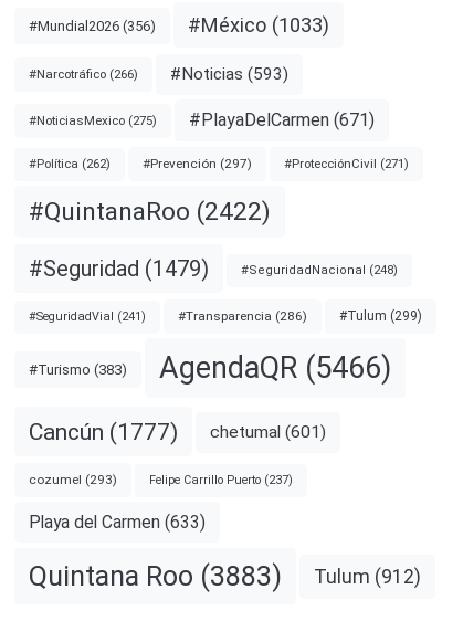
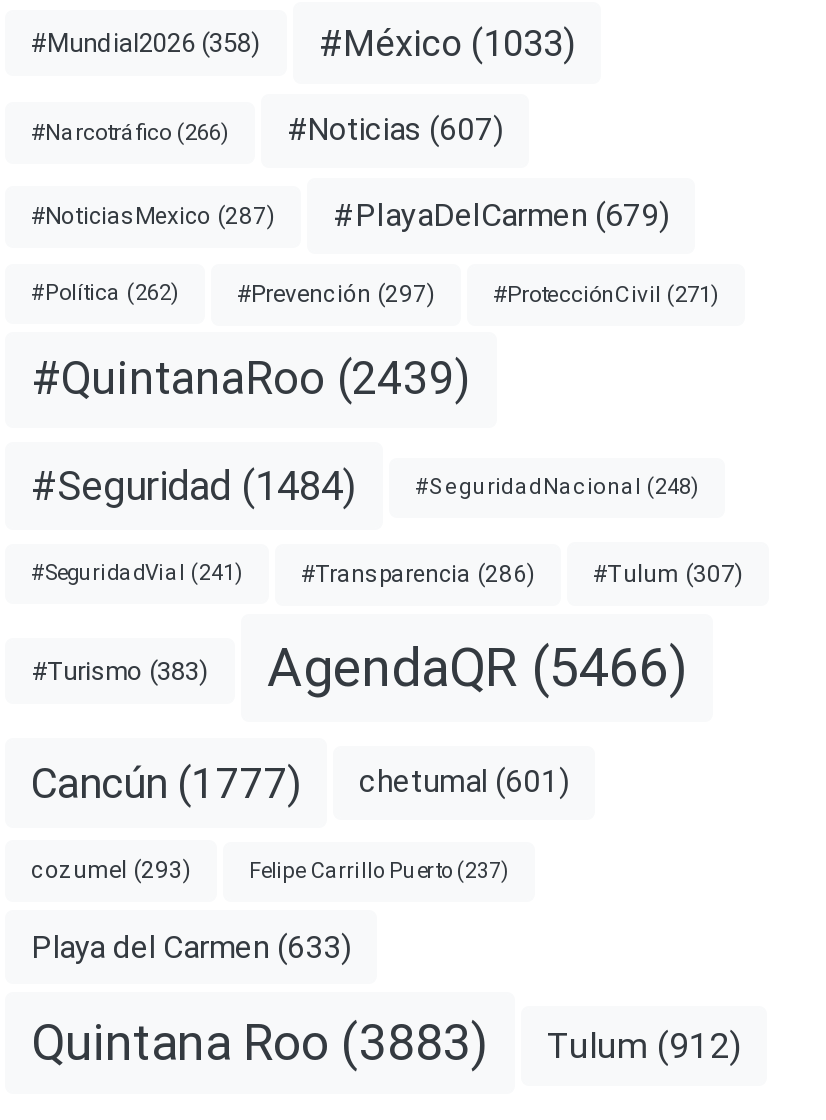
[29,13,329,37] #Mundial2026 (356) #México (1033) -> [31,21,575,63] #Mundial2026 (358) #México (1033)
[170,64,288,84] #Noticias (593) -> [287,112,503,148] #Noticias (607)
[29,113,157,129] #NoticiasMexico (275) -> [31,202,275,230] #NoticiasMexico (287)
[189,110,375,131] #PlayaDelCarmen (671) -> [333,195,669,233] #PlayaDelCarmen (679)
[29,196,271,226] #QuintanaRoo (2422) -> [31,352,471,406] #QuintanaRoo (2439)
[29,256,209,282] #Seguridad (1479) -> [31,462,357,510] #Seguridad (1484)
[339,309,422,324] #Tulum (299) -> [593,560,743,588] #Tulum (307)

